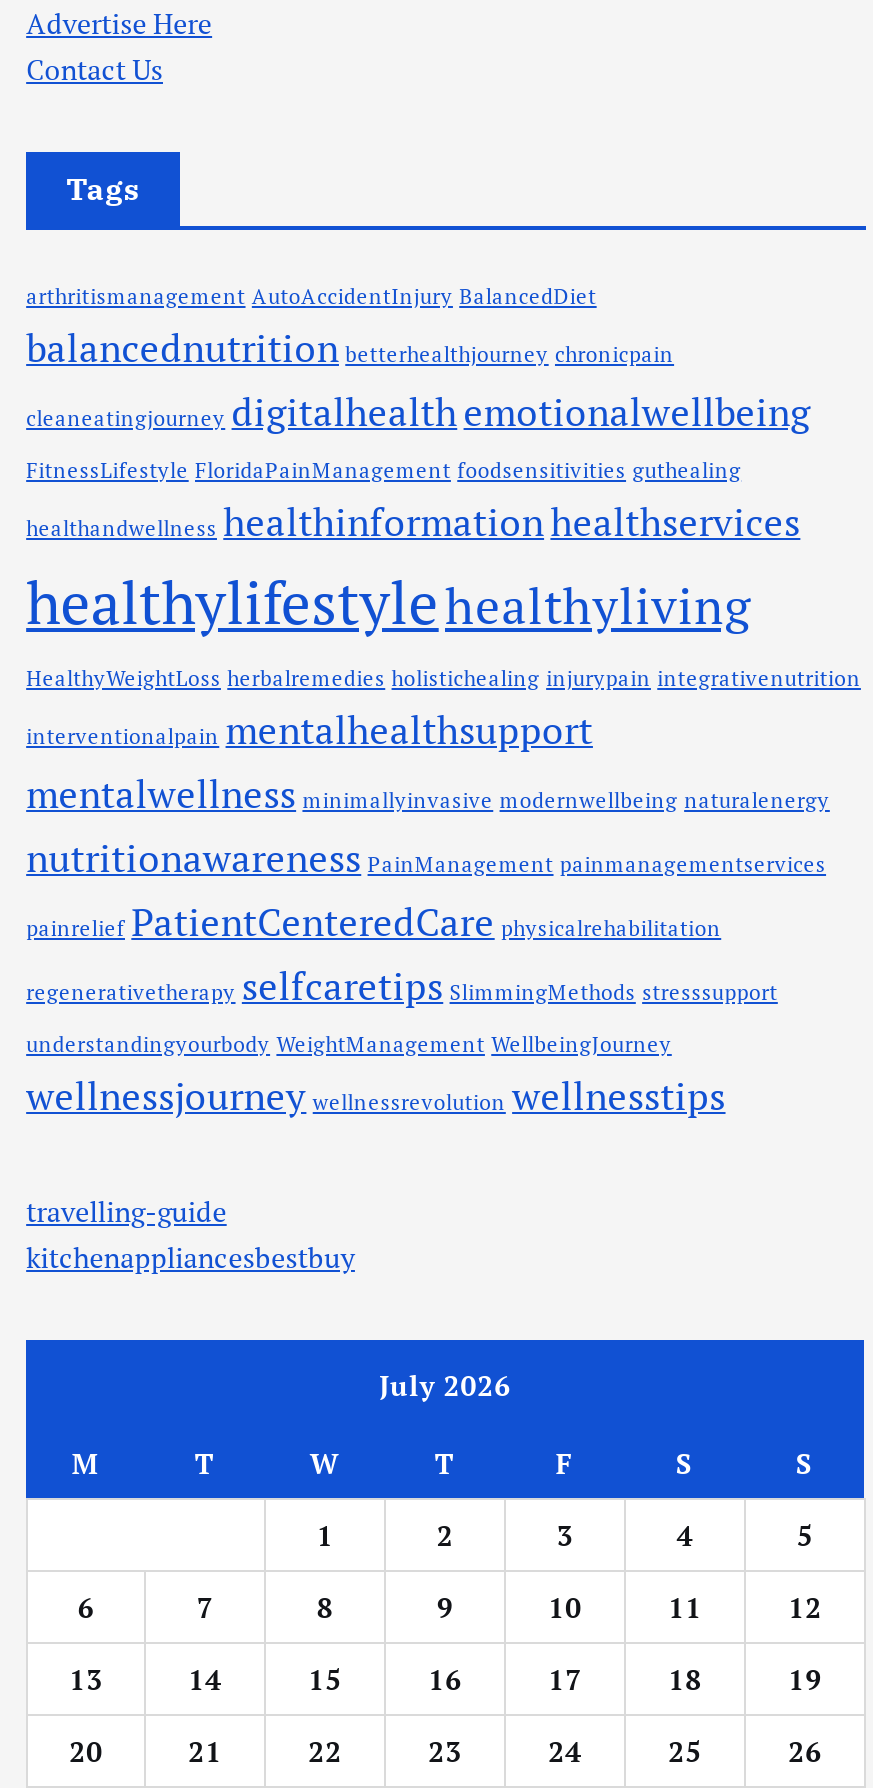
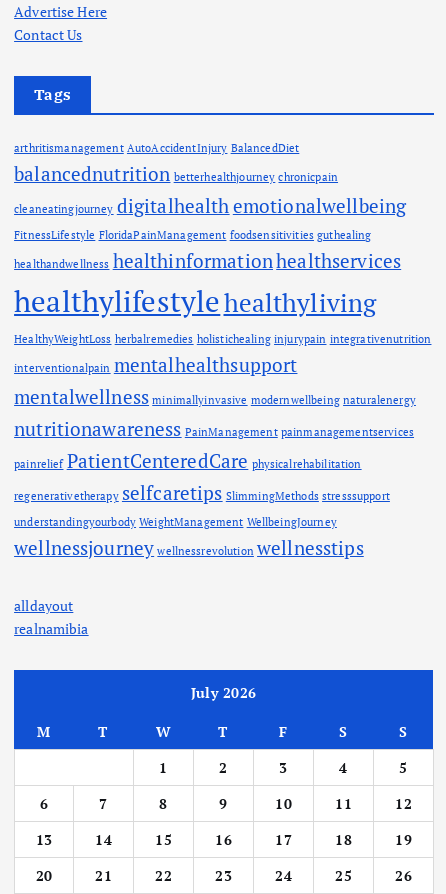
[26,1193,355,1277] travelling-guide | kitchenappliancesbestbuy -> [14,596,89,638] alldayout | realnamibia

